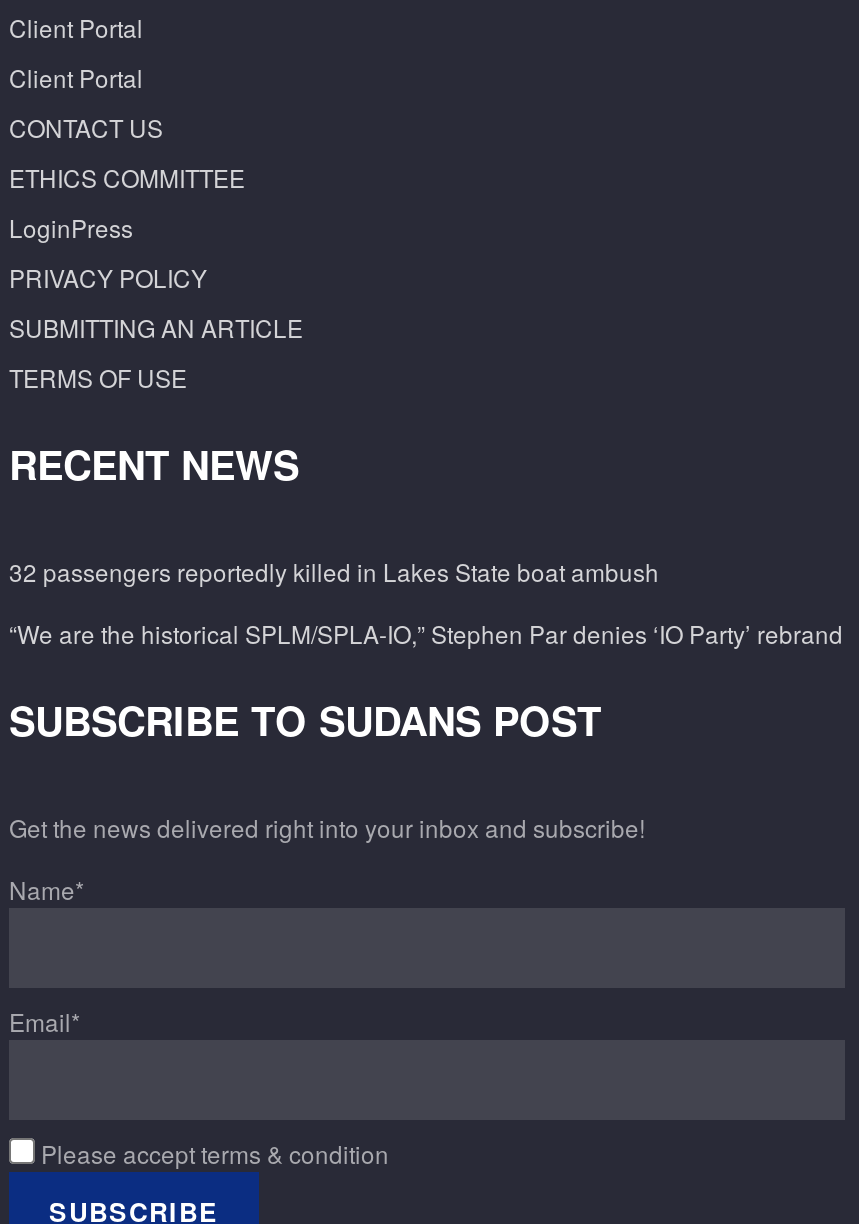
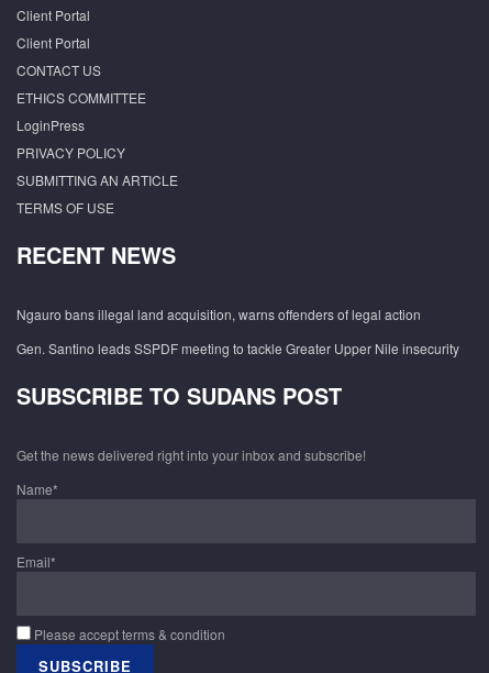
[9,553,659,587] 32 passengers reportedly killed in Lakes State boat ambush -> [16,304,421,323] Ngauro bans illegal land acquisition, warns offenders of legal action
[9,615,843,649] “We are the historical SPLM/SPLA-IO,” Stephen Par denies ‘IO Party’ rebrand -> [16,338,459,357] Gen. Santino leads SSPDF meeting to tackle Greater Upper Nile insecurity

